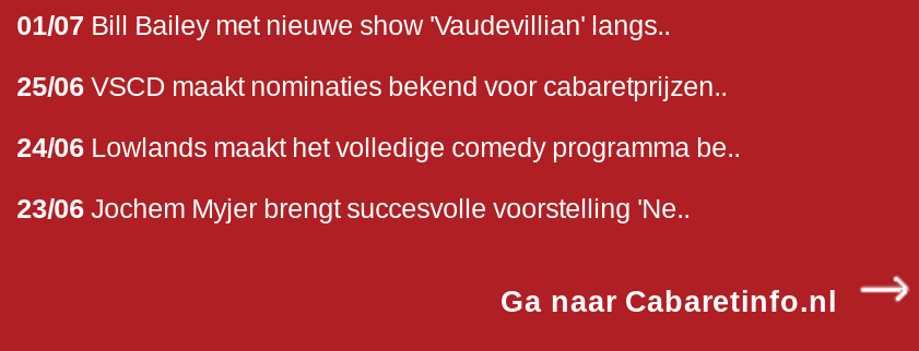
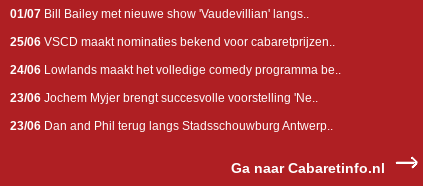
none -> [10,119,333,133] 23/06 Dan and Phil terug langs Stadsschouwburg Antwerp..

